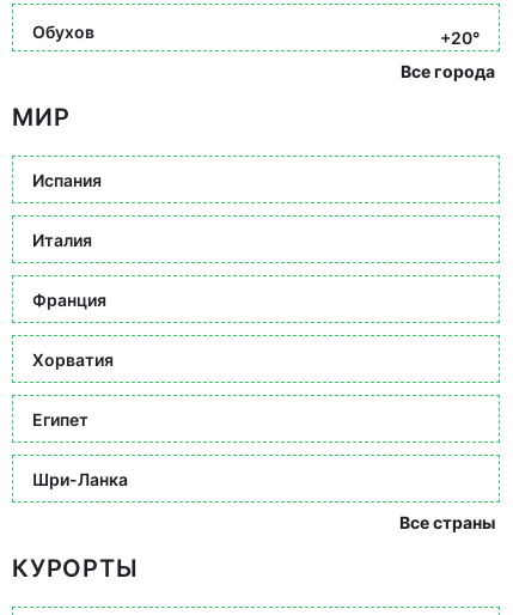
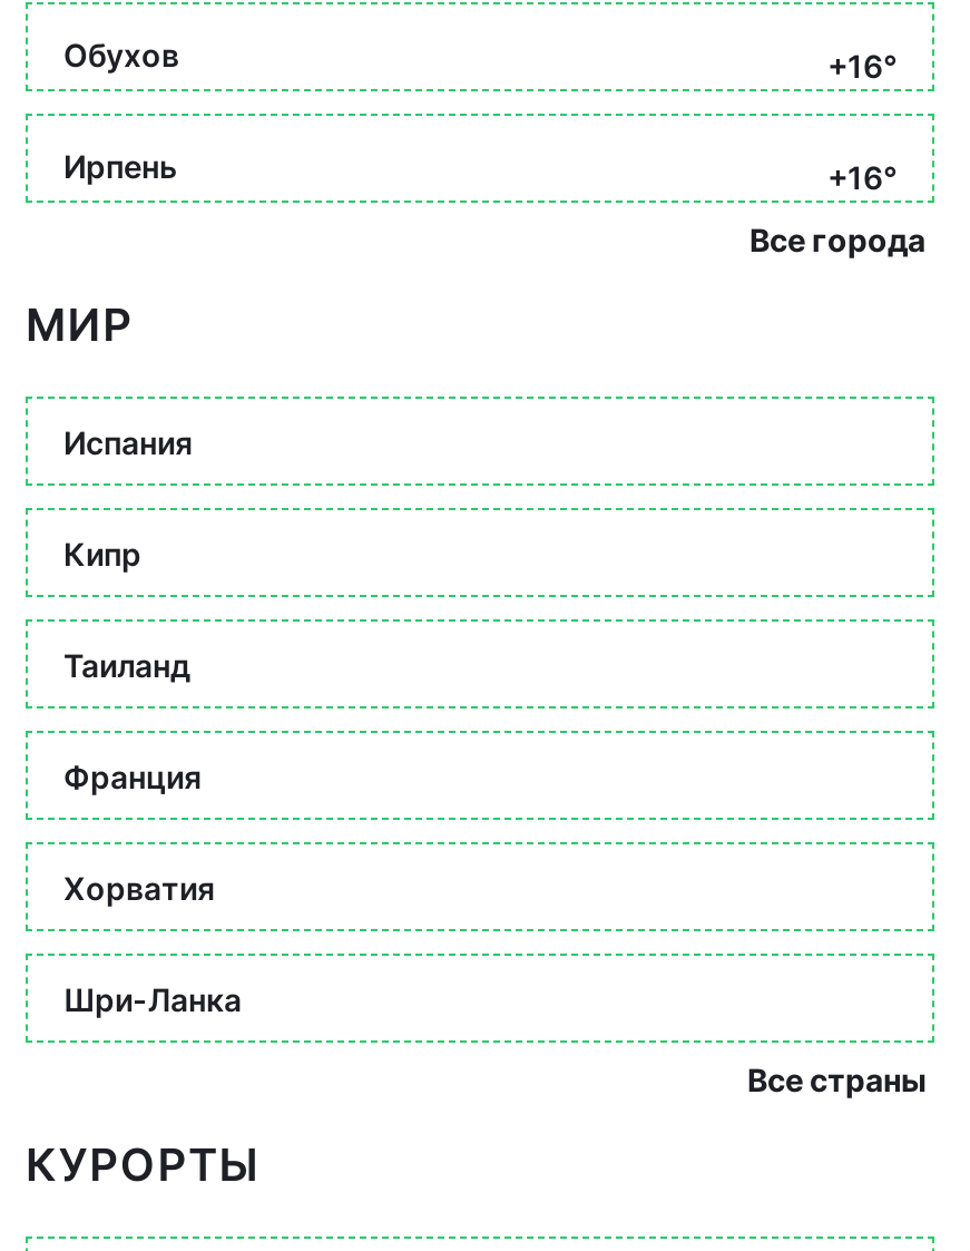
[440,28,480,48] +20° -> [63,47,896,196] +16° | Ирпень | +16°
[32,229,92,249] Италия -> [63,534,190,683] Кипр | Таиланд
moved [32,289,114,369] -> [63,756,215,906]: Франция | Хорватия
[32,409,88,429] Египет -> none

